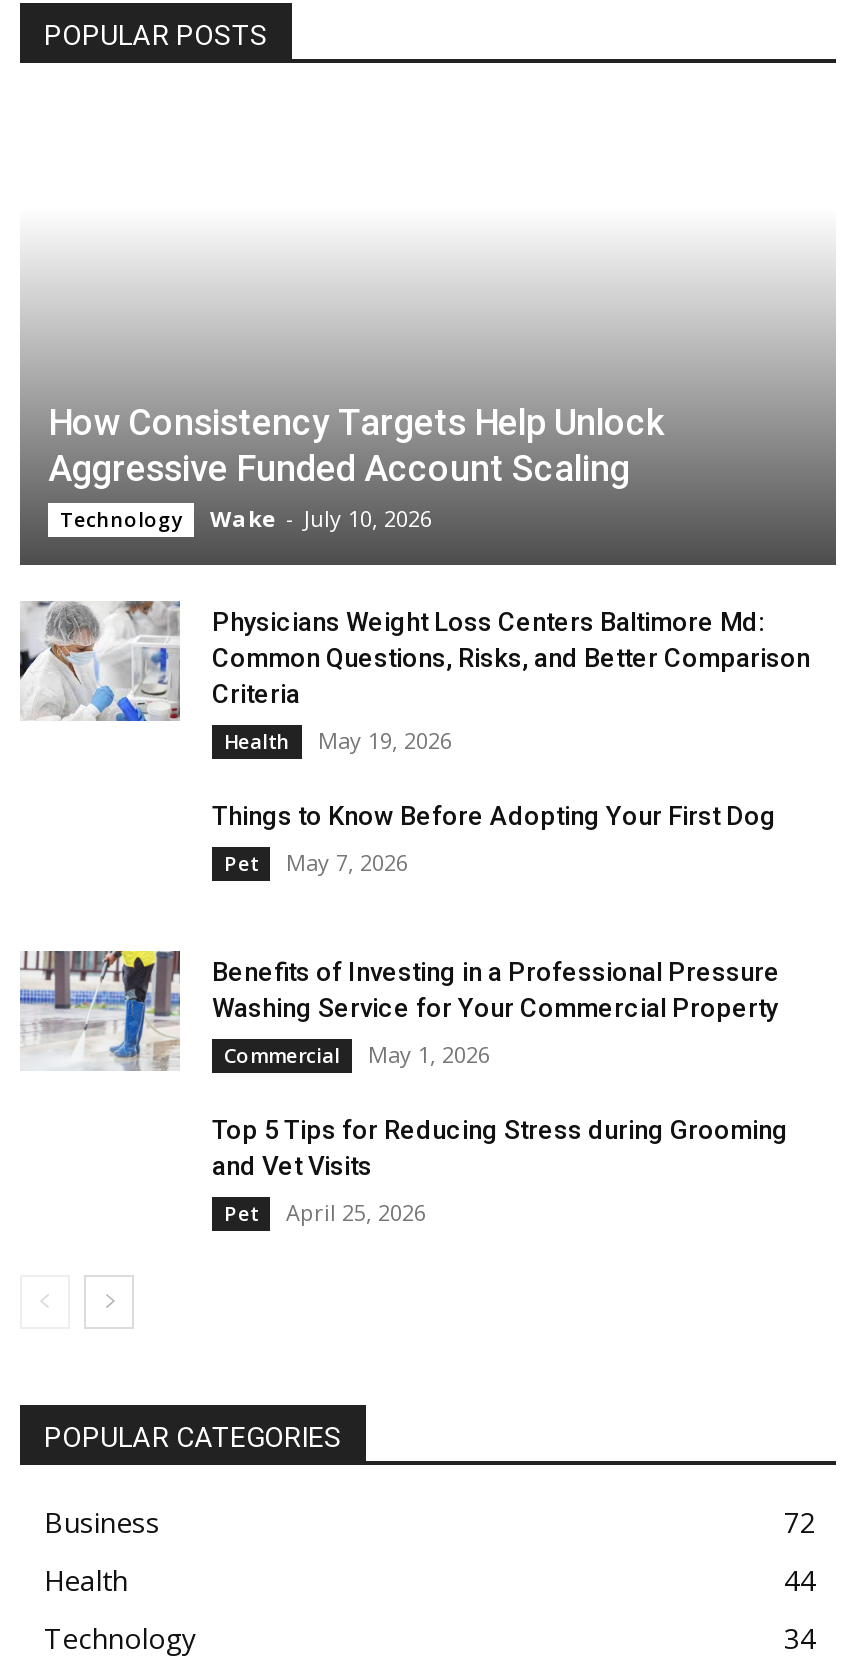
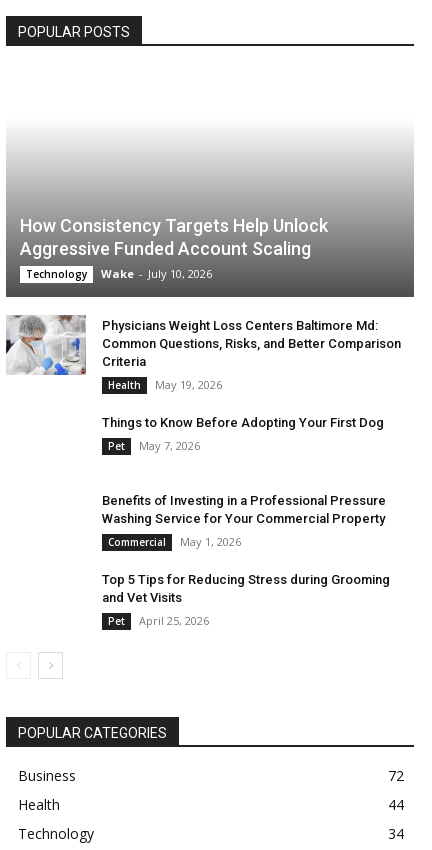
[18,949,182,1073] [image] -> none

